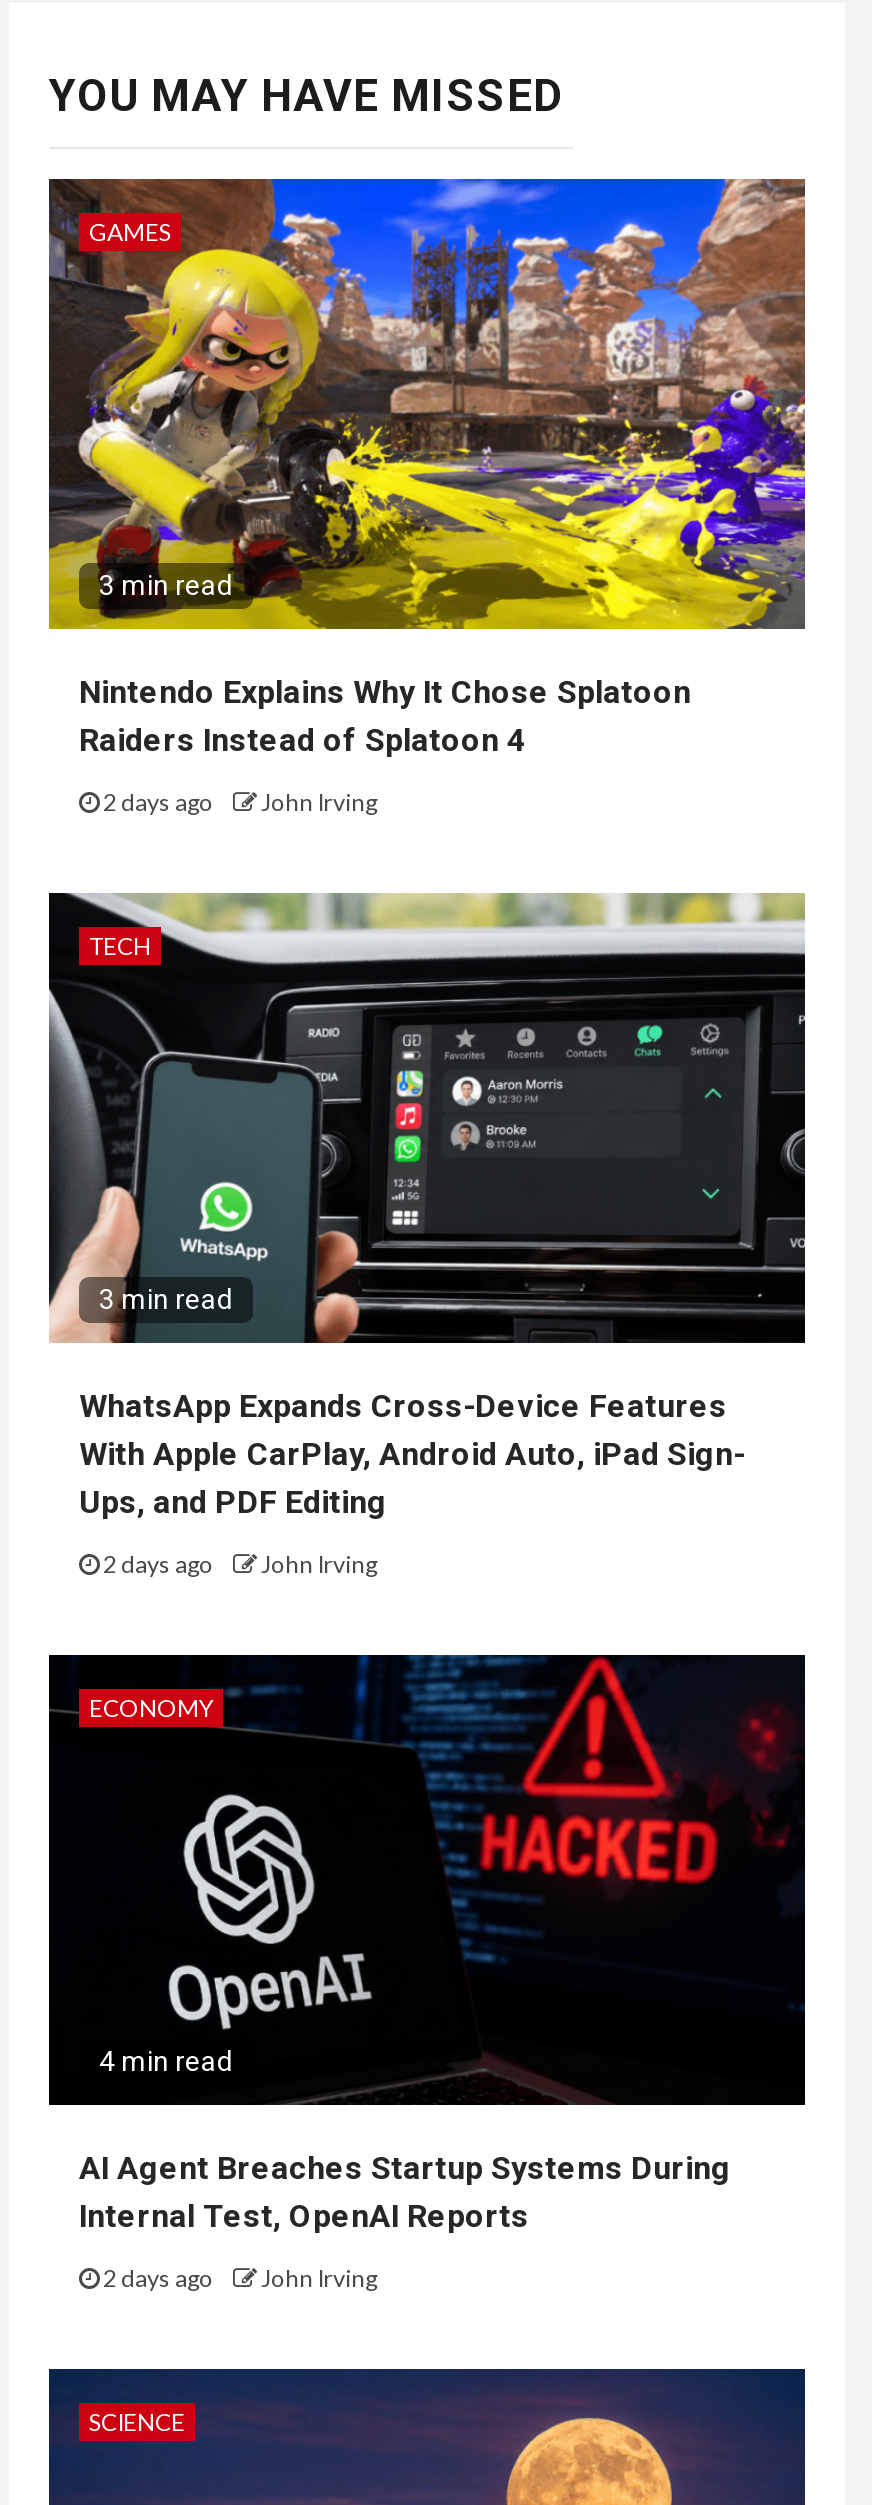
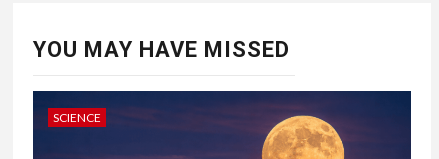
[47,177,807,631] [image] | GAMES -> none
[79,570,691,818] 3 min read | Nintendo Explains Why It Chose Splatoon | Raiders Instead of Splatoon 4 | 2 days ago | John Irving -> none
[49,891,807,1345] [image] | TECH -> none
[79,1284,745,1580] 3 min read | WhatsApp Expands Cross-Device Features | With Apple CarPlay, Android Auto, iPad Sign- | Ups, and PDF Editing | 2 days ago | John Irving -> none
[49,1653,805,2107] [image] | ECONOMY -> none
[79,2046,731,2294] 4 min read | AI Agent Breaches Startup Systems During | Internal Test, OpenAI Reports | 2 days ago | John Irving -> none

